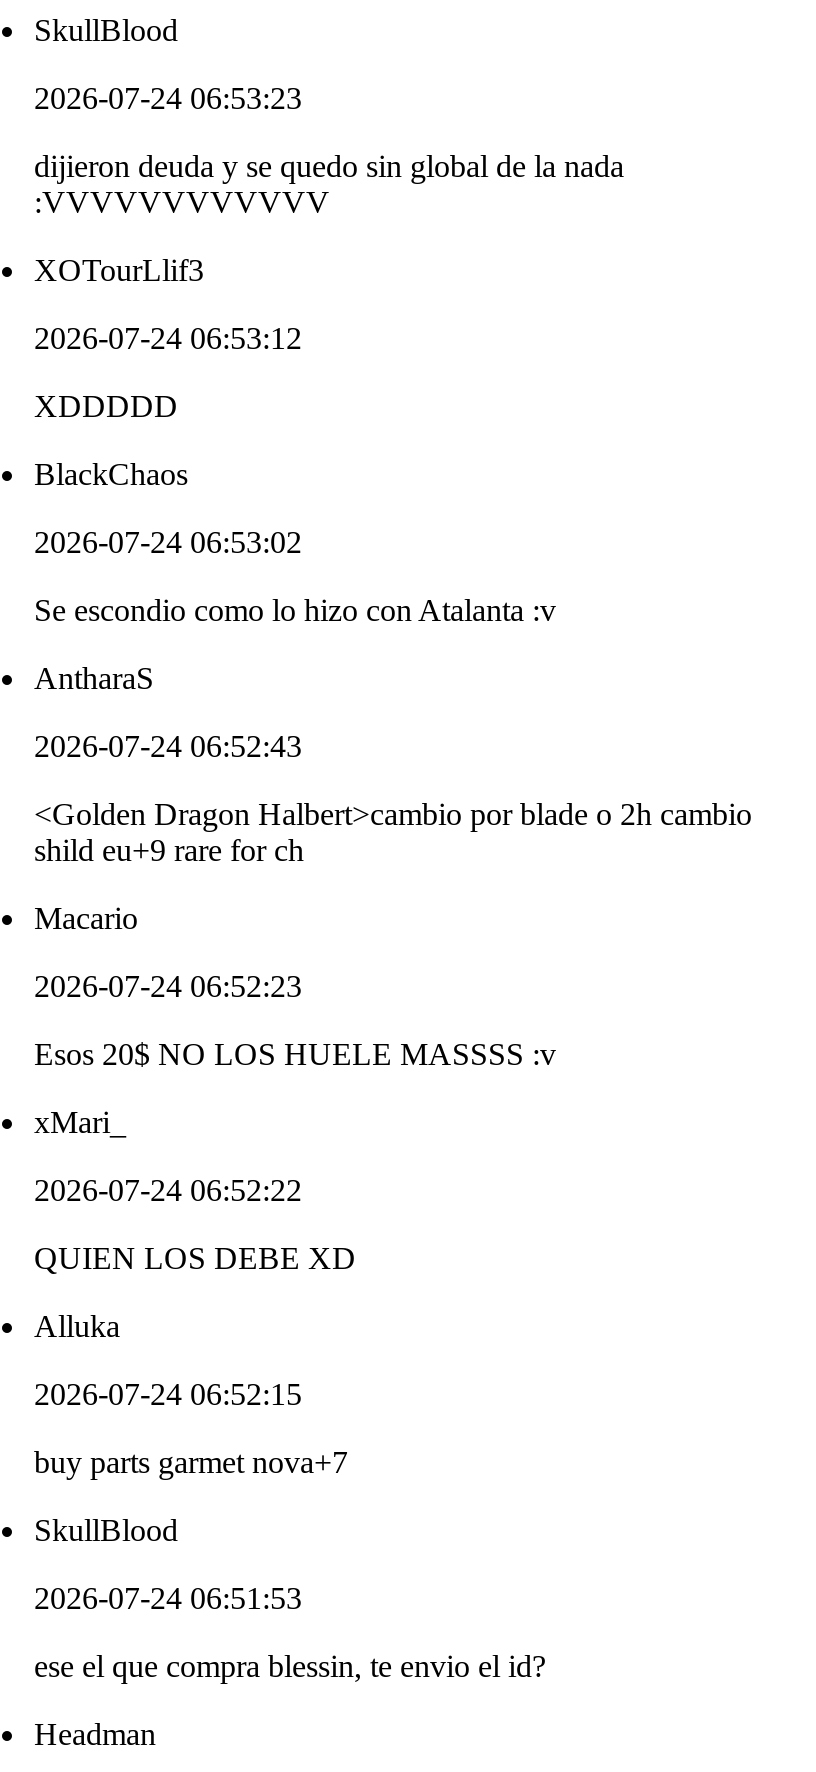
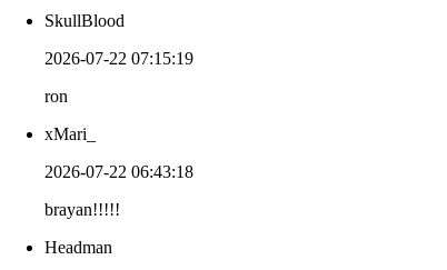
[34,80,752,1070] 2026-07-24 06:53:23 | dijieron deuda y se quedo sin global de la nada | :VVVVVVVVVVVV | XOTourLlif3 | 2026-07-24 06:53:12 | XDDDDD | BlackChaos | 2026-07-24 06:53:02 | Se escondio como lo hizo con Atalanta :v | AntharaS | 2026-07-24 06:52:43 | <Golden Dragon Halbert>cambio por blade o 2h cambio | shild eu+9 rare for ch | Macario | 2026-07-24 06:52:23 | Esos 20$ NO LOS HUELE MASSSS :v -> [44,48,193,105] 2026-07-22 07:15:19 | ron
[34,1172,546,1682] 2026-07-24 06:52:22 | QUIEN LOS DEBE XD | Alluka | 2026-07-24 06:52:15 | buy parts garmet nova+7 | SkullBlood | 2026-07-24 06:51:53 | ese el que compra blessin, te envio el id? -> [44,162,193,218] 2026-07-22 06:43:18 | brayan!!!!!

